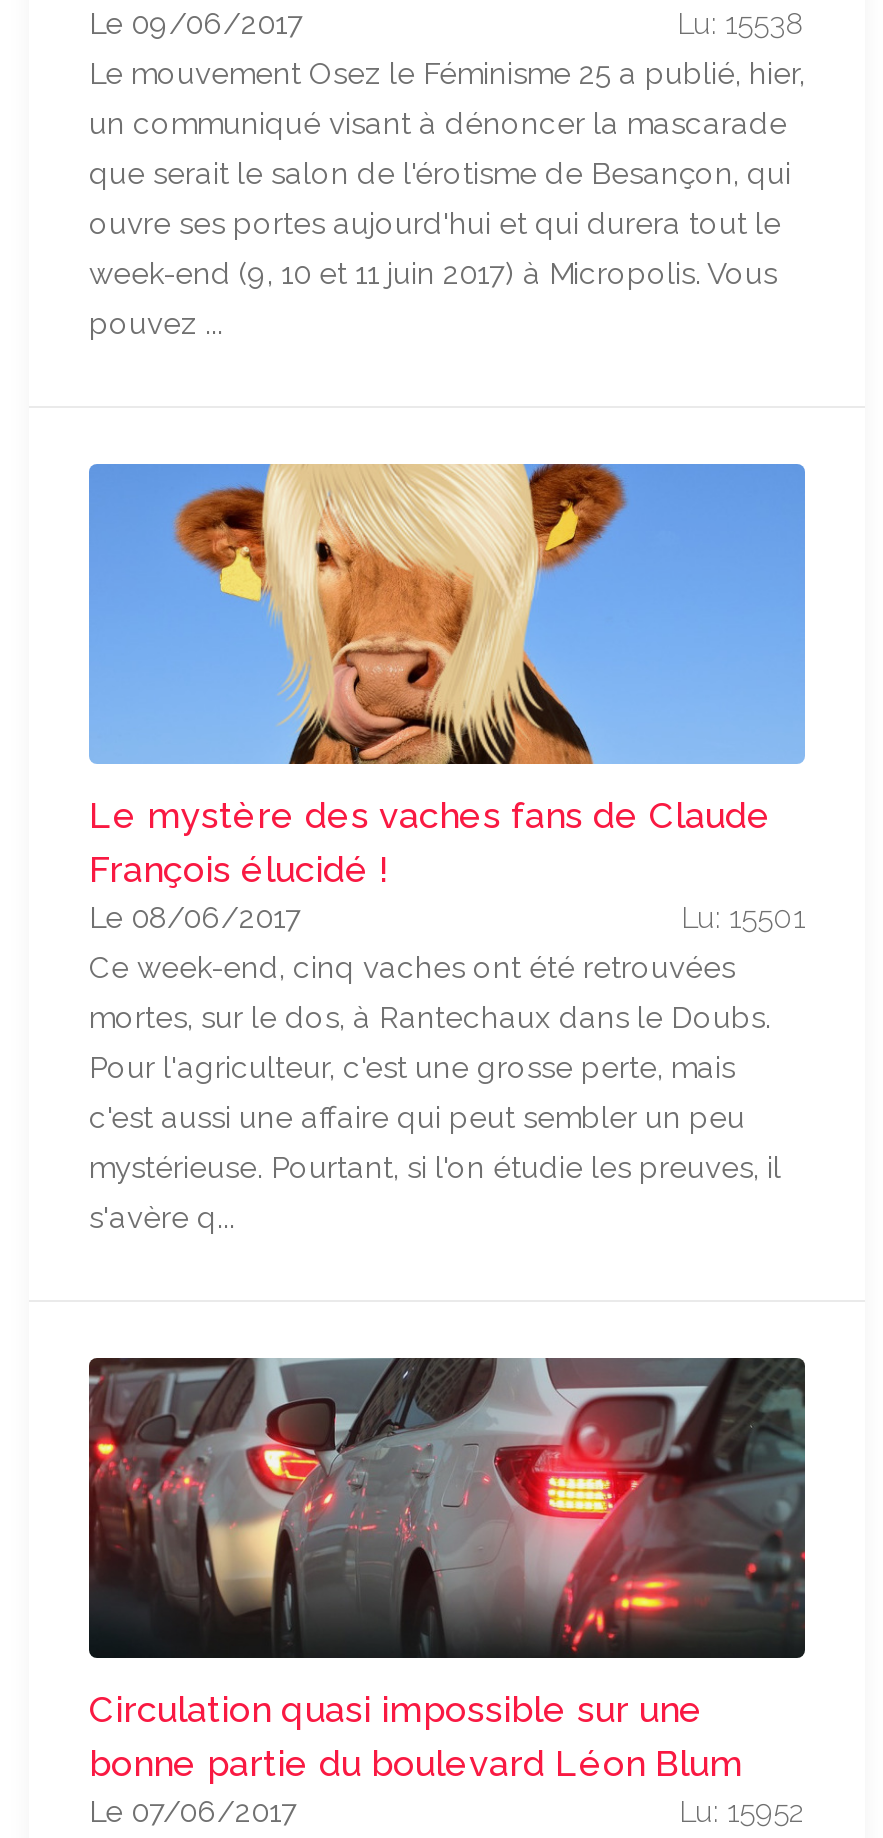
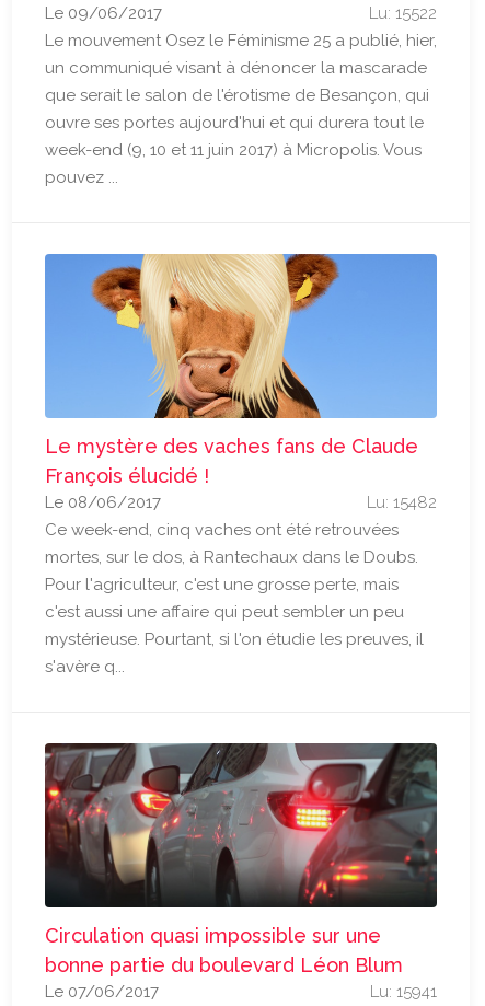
[677,6,805,42] Lu: 15538 -> [369,3,437,23] Lu: 15522
[681,900,805,936] Lu: 15501 -> [367,493,437,512] Lu: 15482
[679,1794,805,1830] Lu: 15952 -> [370,982,437,1002] Lu: 15941

